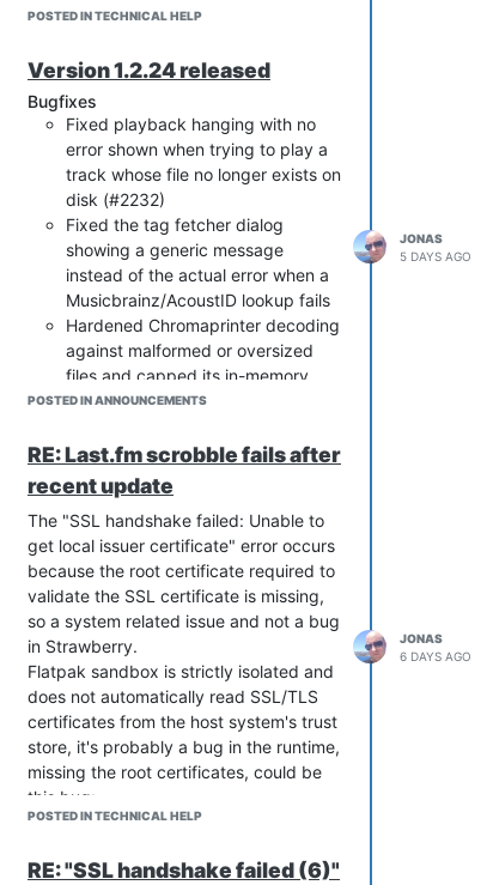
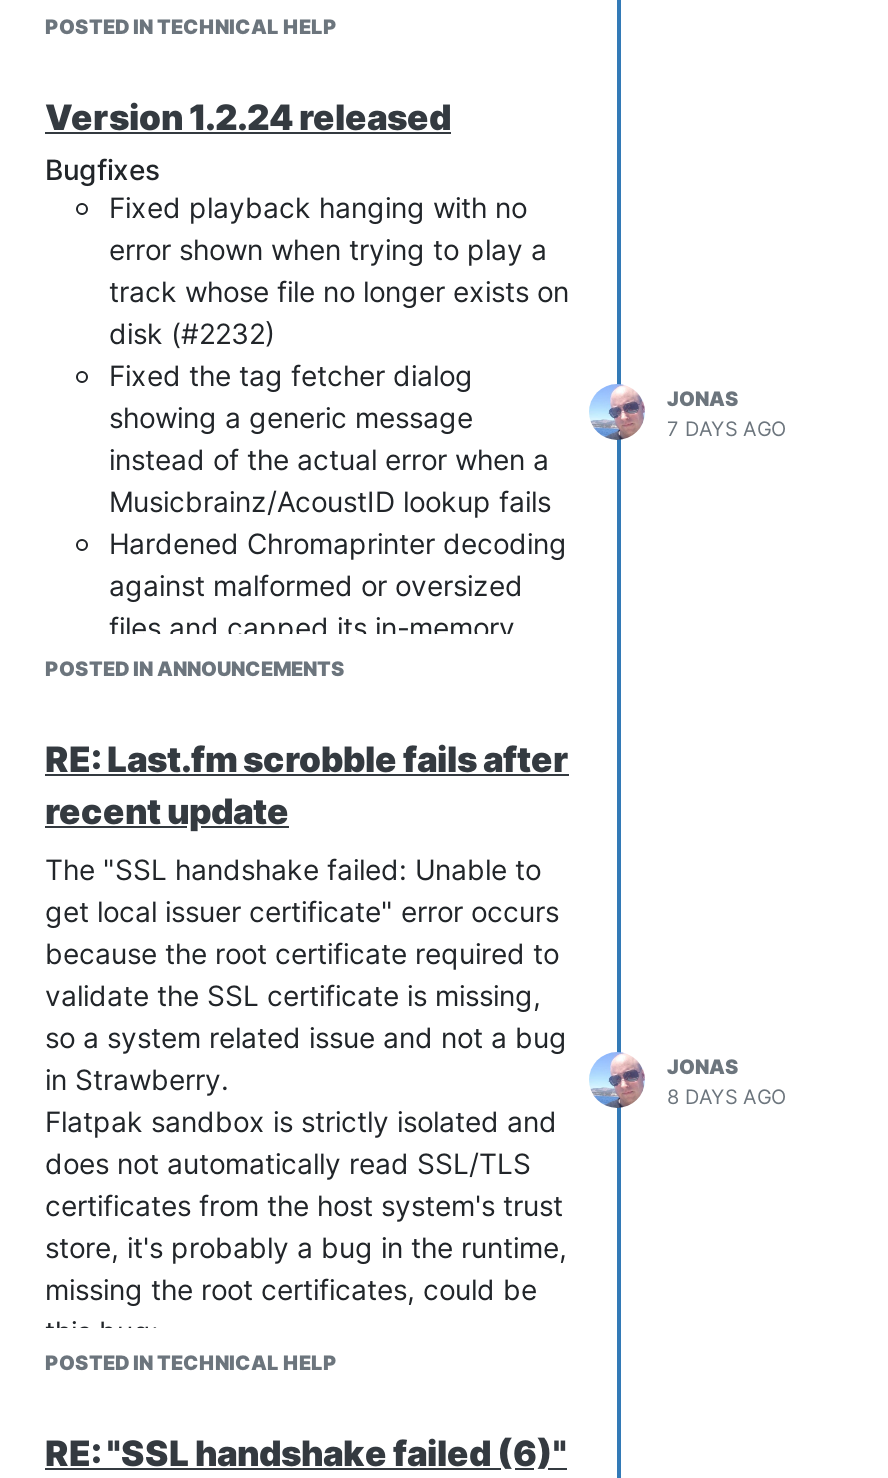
[400,249,471,264] 5 DAYS AGO -> [667,416,787,440] 7 DAYS AGO
[400,649,471,664] 6 DAYS AGO -> [667,1084,787,1108] 8 DAYS AGO

